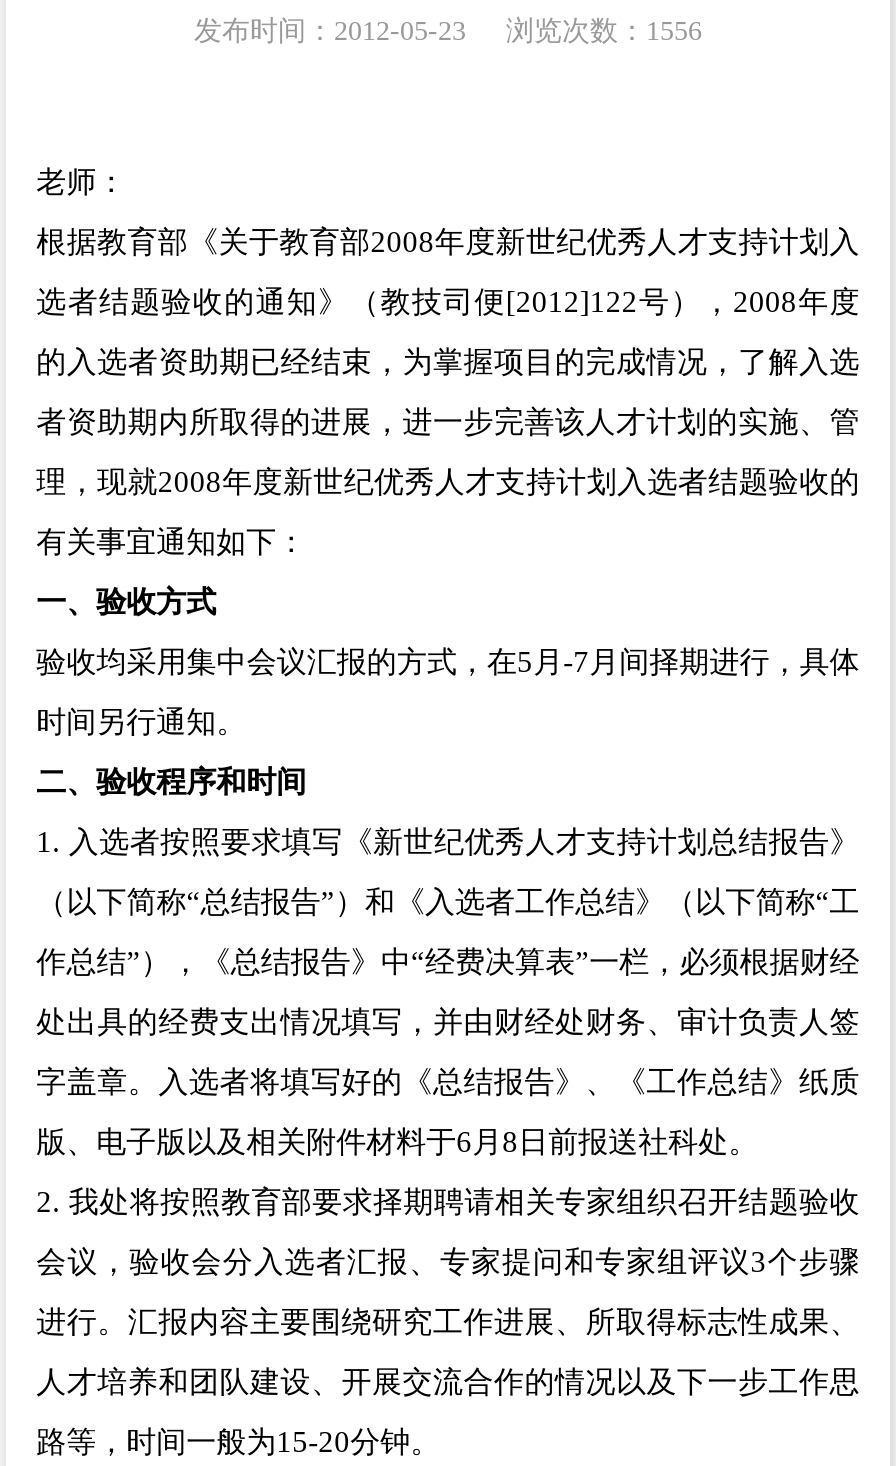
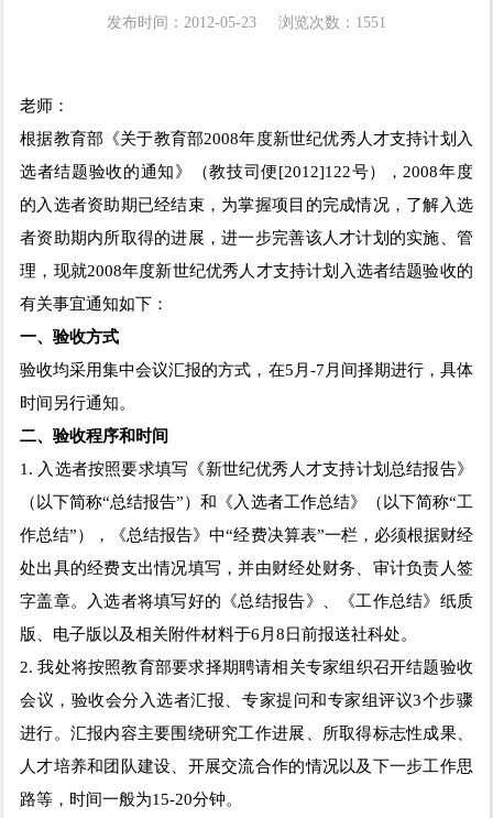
[194,15,702,45] 发布时间：2012-05-23 浏览次数：1556 -> [107,14,386,30] 发布时间：2012-05-23 浏览次数：1551

